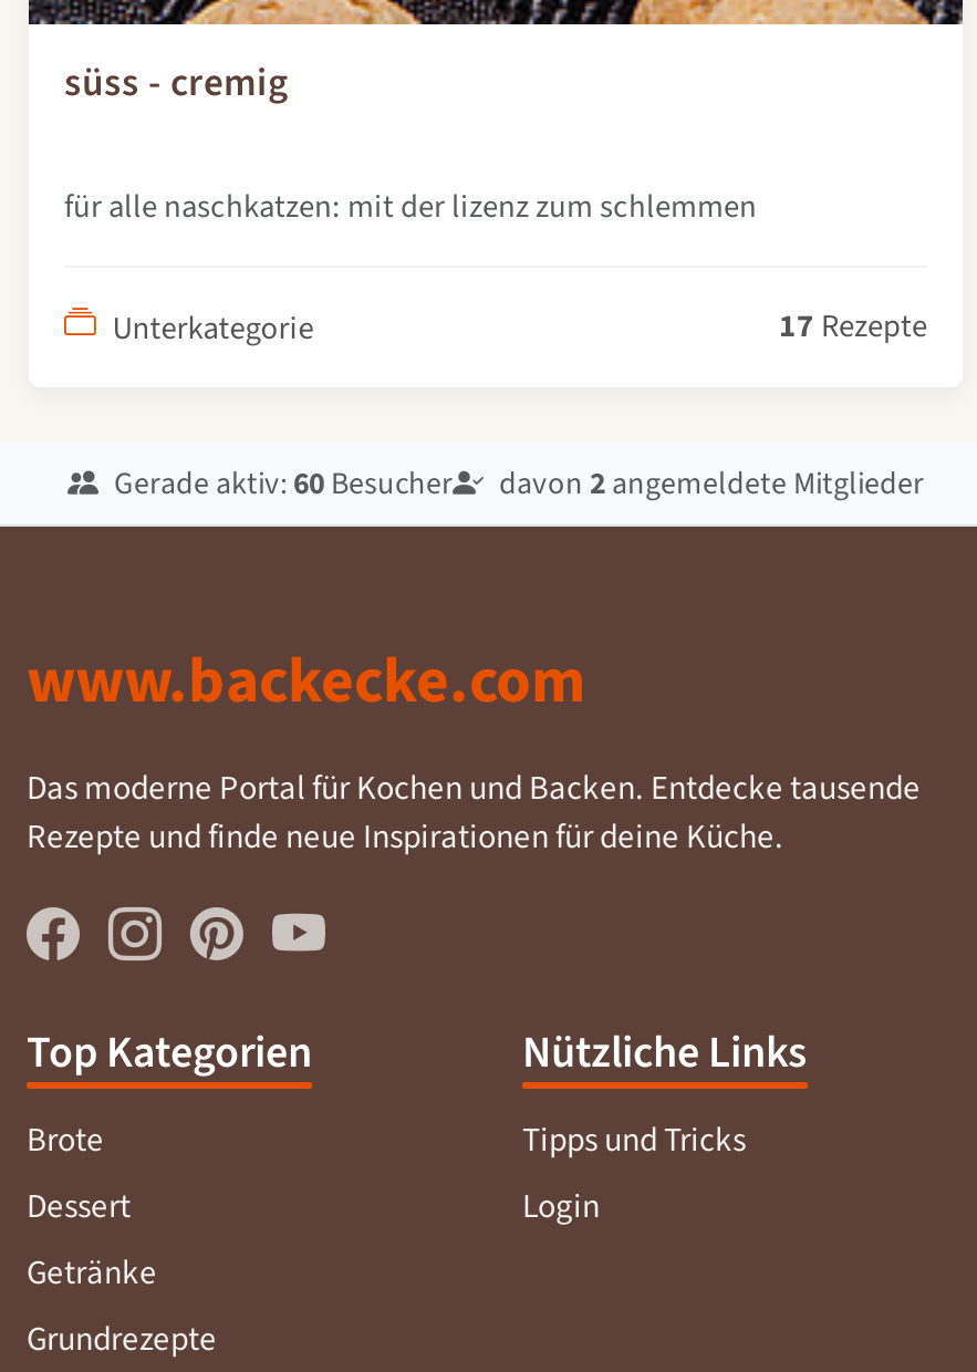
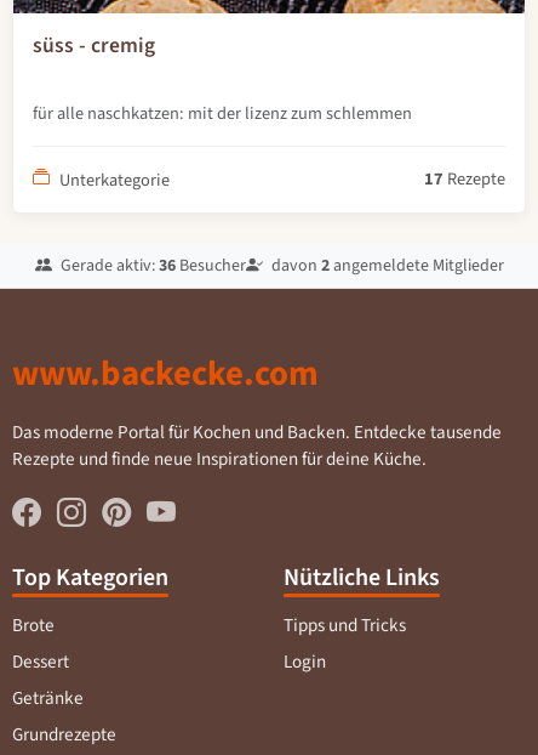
[107,462,453,504] Gerade aktiv: 60 Besucher -> [56,253,245,277] Gerade aktiv: 36 Besucher

